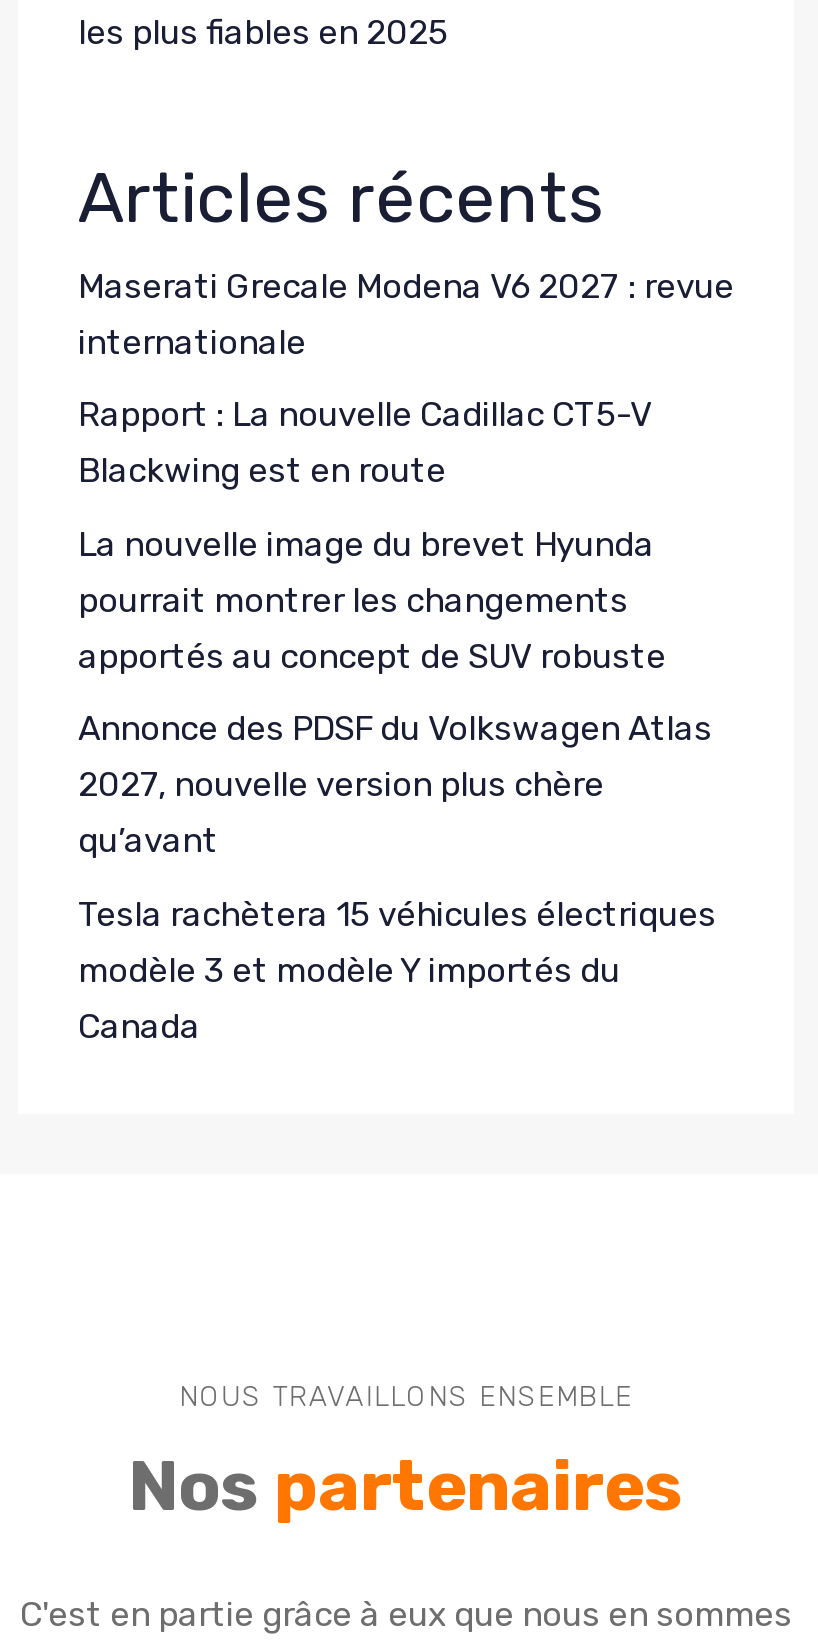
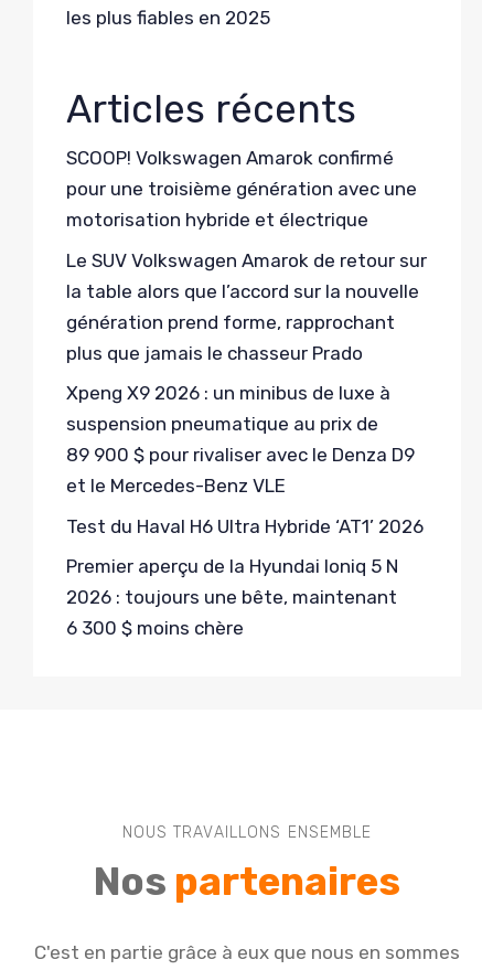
[78,265,734,361] Maserati Grecale Modena V6 2027 : revue | internationale -> [66,147,417,231] SCOOP! Volkswagen Amarok confirmé | pour une troisième génération avec une | motorisation hybride et électrique
[78,394,652,490] Rapport : La nouvelle Cadillac CT5-V | Blackwing est en route -> [66,249,427,364] Le SUV Volkswagen Amarok de retour sur | la table alors que l’accord sur la nouvelle | génération prend forme, rapprochant | plus que jamais le chasseur Prado
[78,523,666,675] La nouvelle image du brevet Hyunda | pourrait montrer les changements | apportés au concept de SUV robuste -> [66,382,415,497] Xpeng X9 2026 : un minibus de luxe à | suspension pneumatique au prix de | 89 900 $ pour rivaliser avec le Denza D9 | et le Mercedes-Benz VLE
[78,708,712,860] Annonce des PDSF du Volkswagen Atlas | 2027, nouvelle version plus chère | qu’avant -> [66,515,424,537] Test du Haval H6 Ultra Hybride ‘AT1’ 2026
[78,893,716,1045] Tesla rachètera 15 véhicules électriques | modèle 3 et modèle Y importés du | Canada -> [66,555,398,639] Premier aperçu de la Hyundai Ioniq 5 N | 2026 : toujours une bête, maintenant | 6 300 $ moins chère

